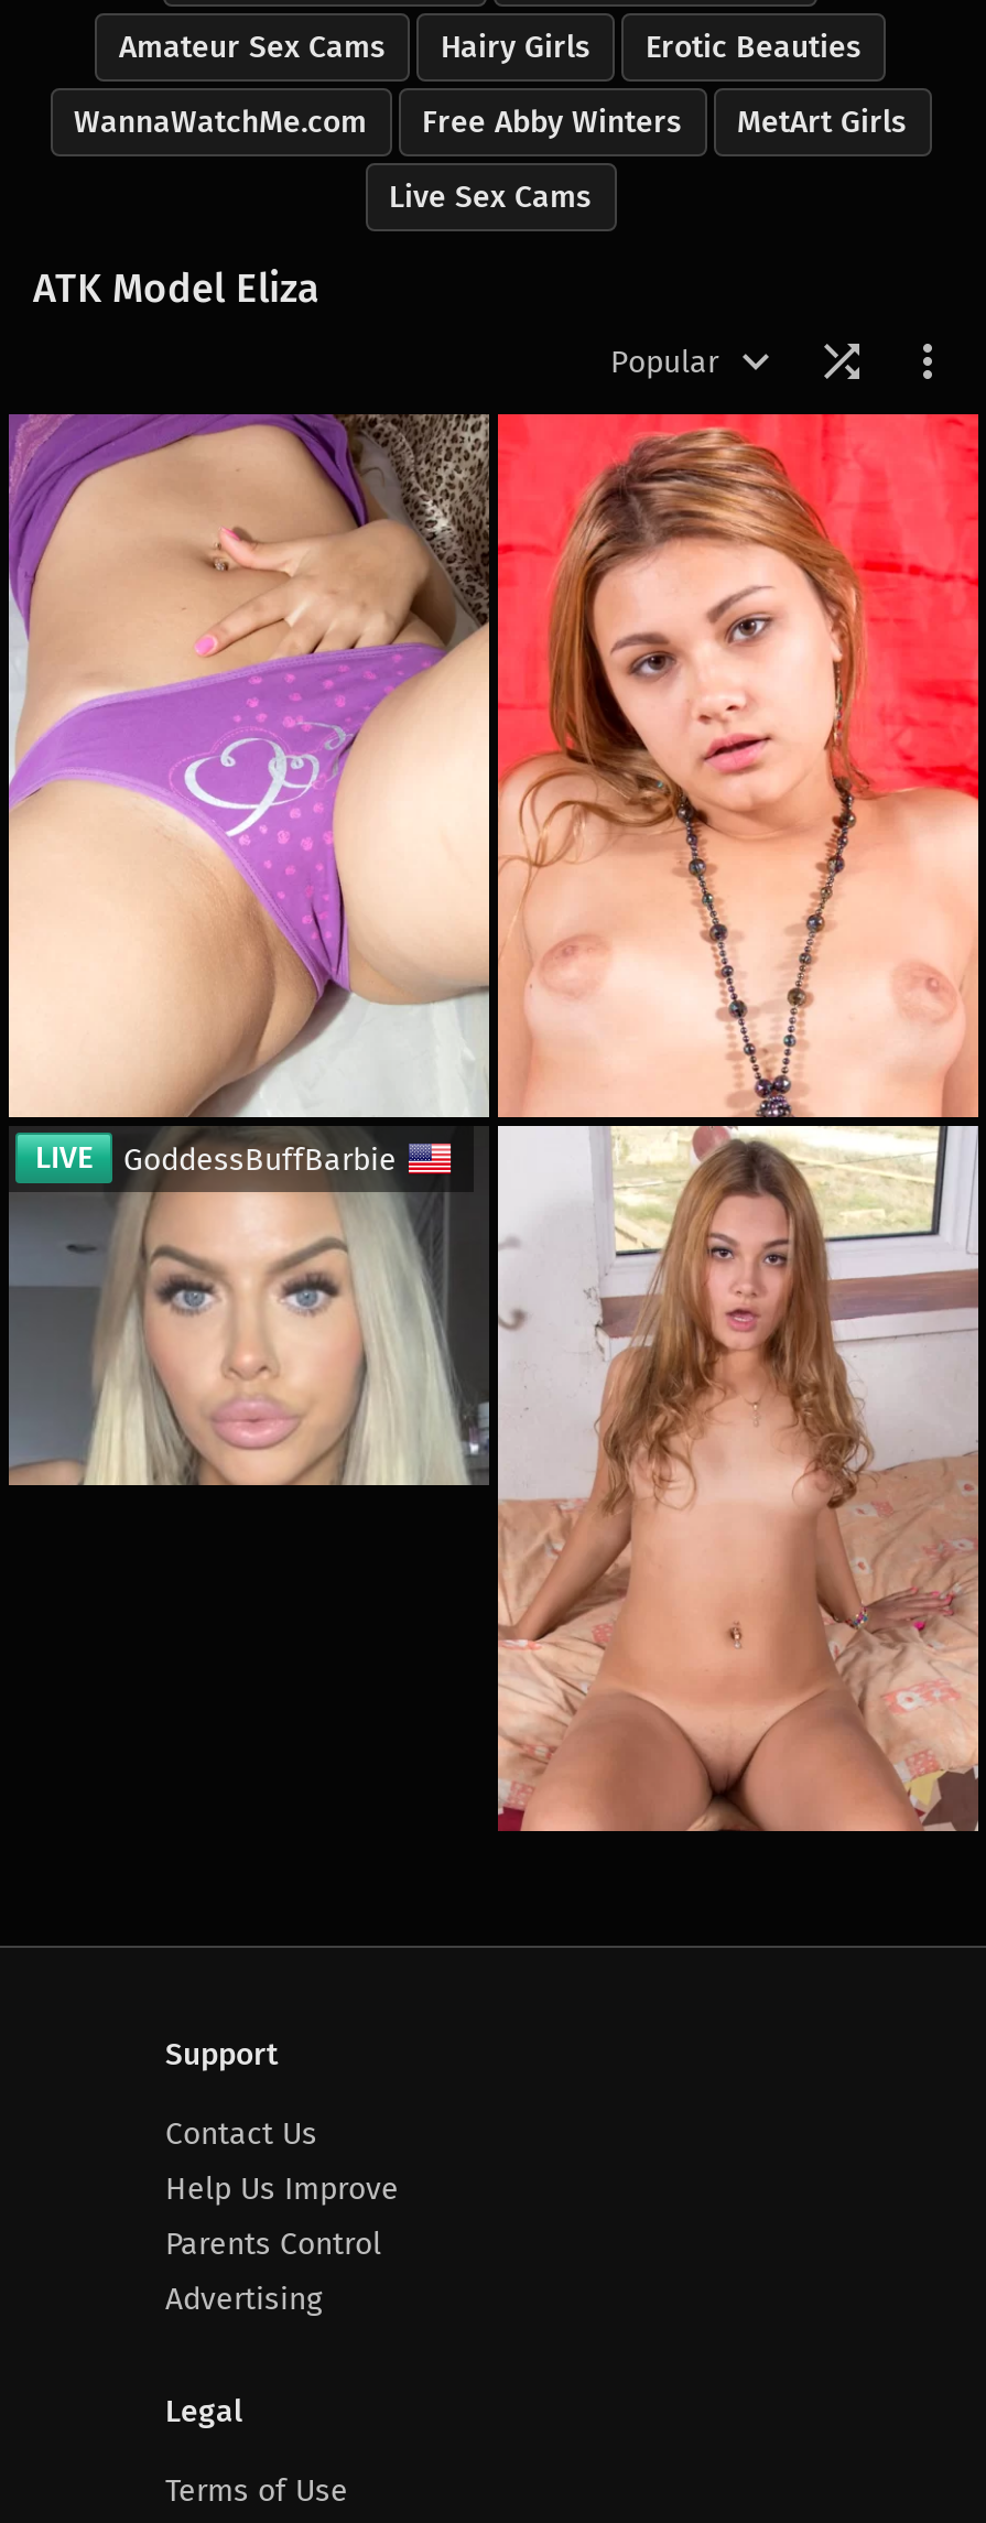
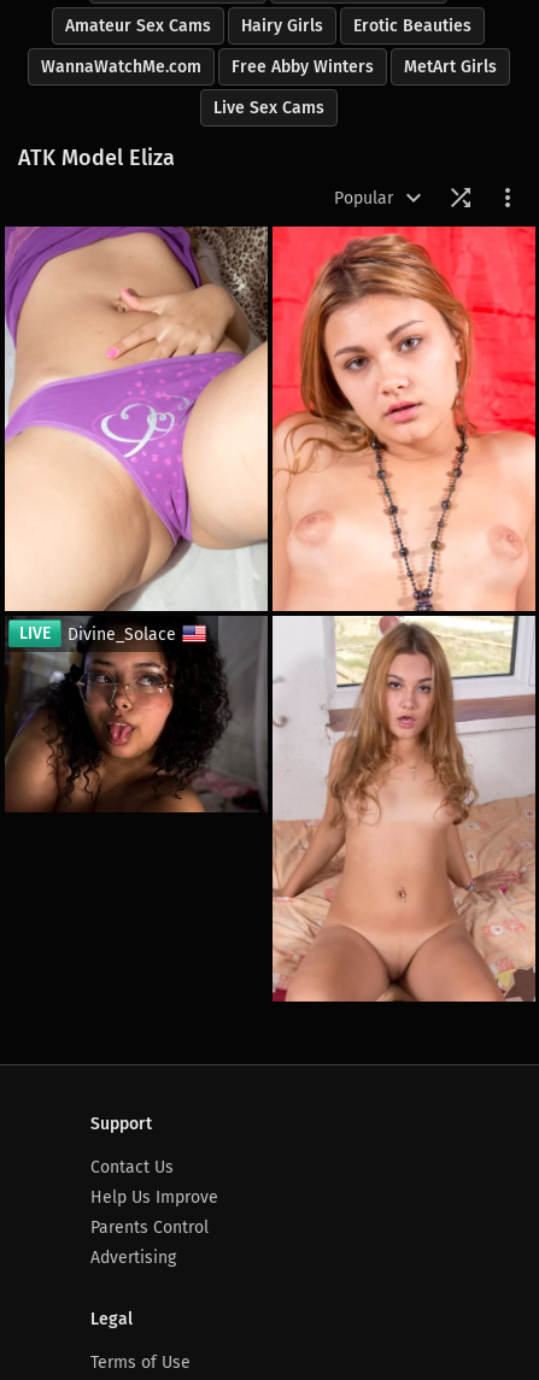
[7,1128,489,1487] [image] | GoddessBuffBarbie -> [5,616,268,812] [image] | Divine_Solace

